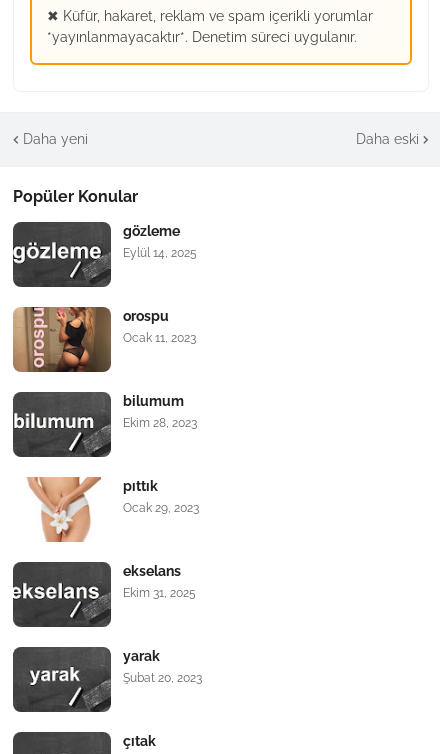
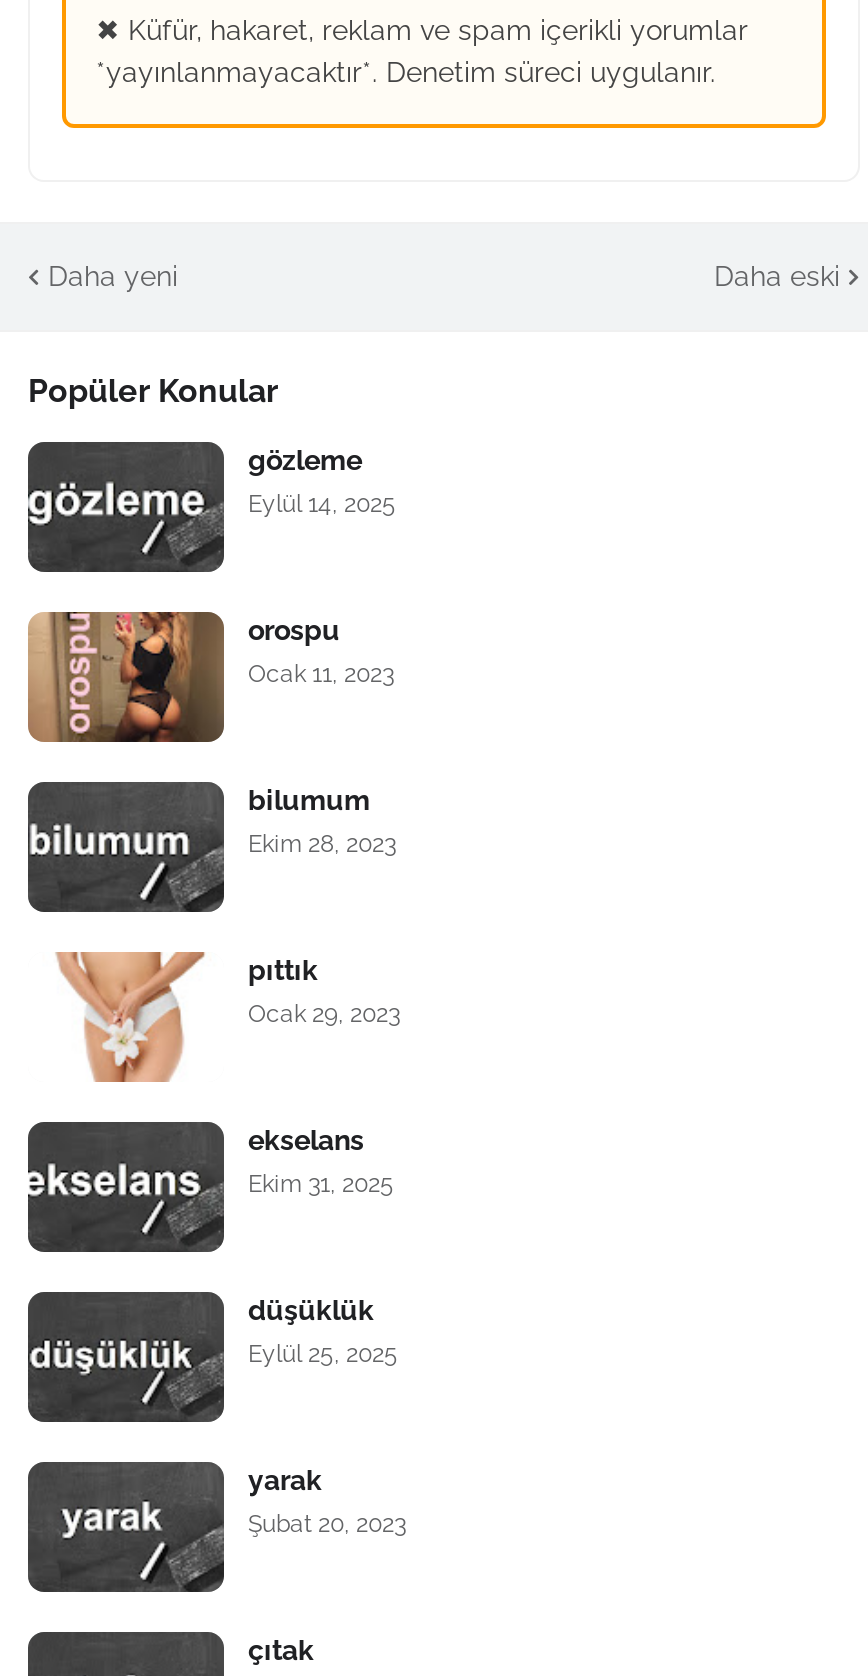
none -> [248,1294,398,1368] düşüklük | Eylül 25, 2025

